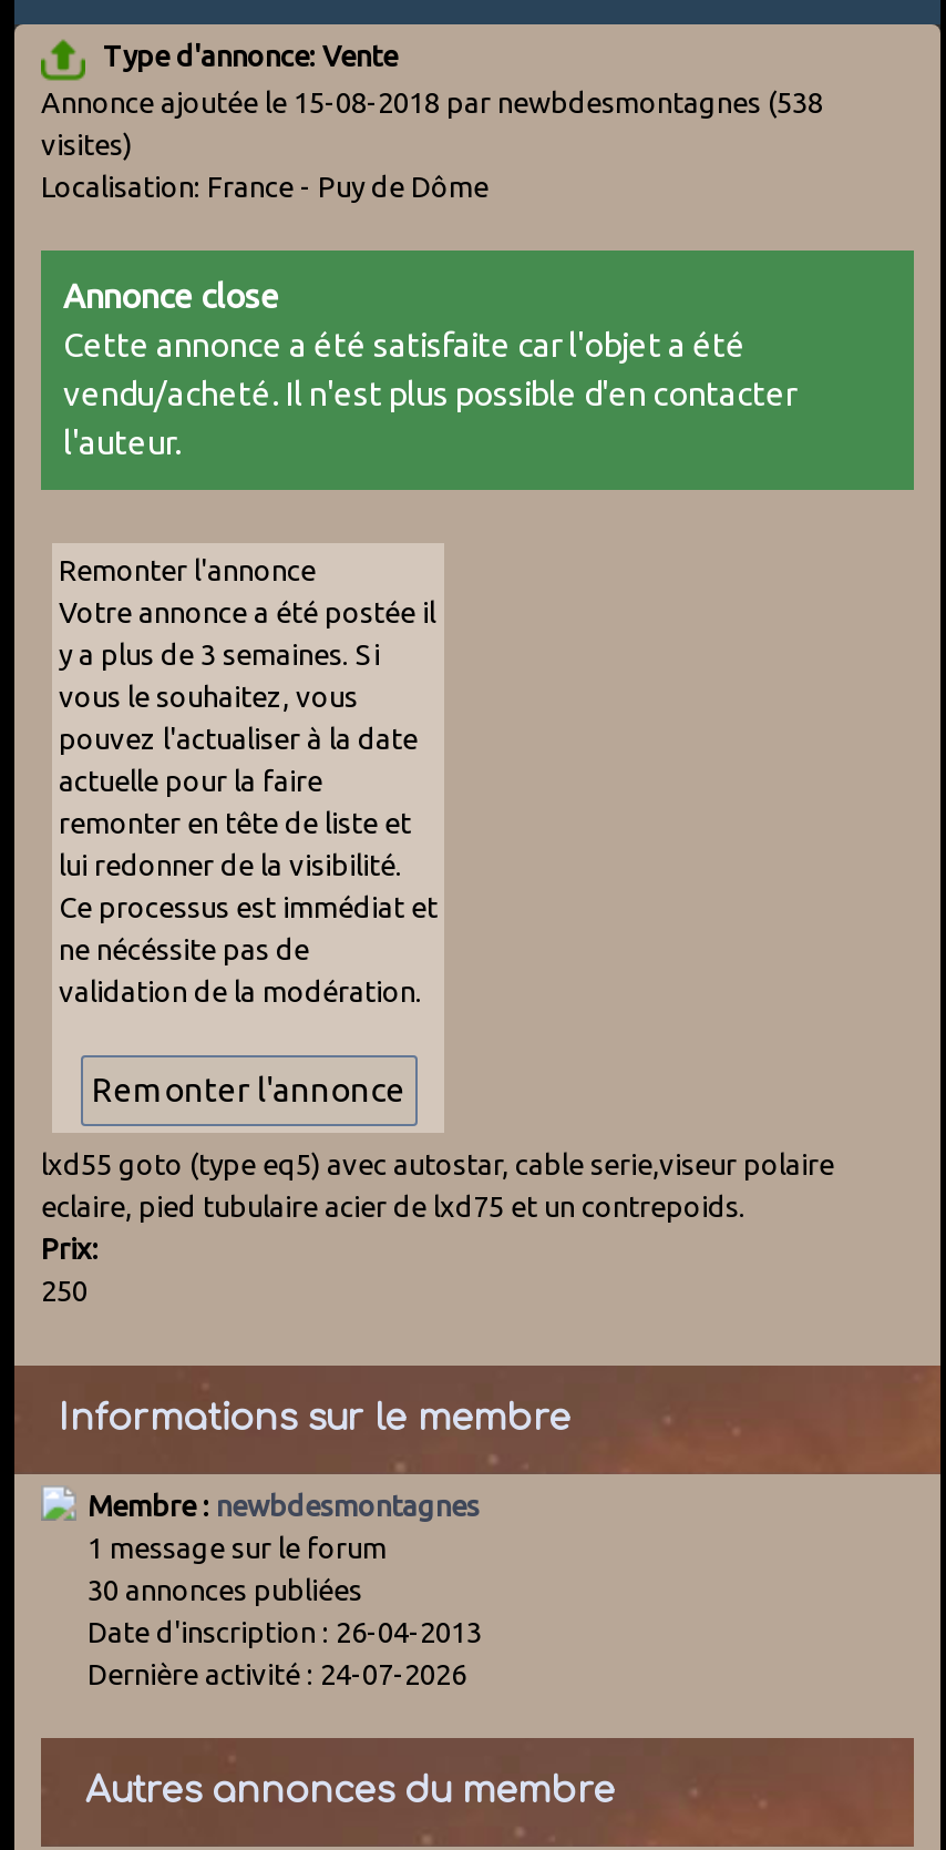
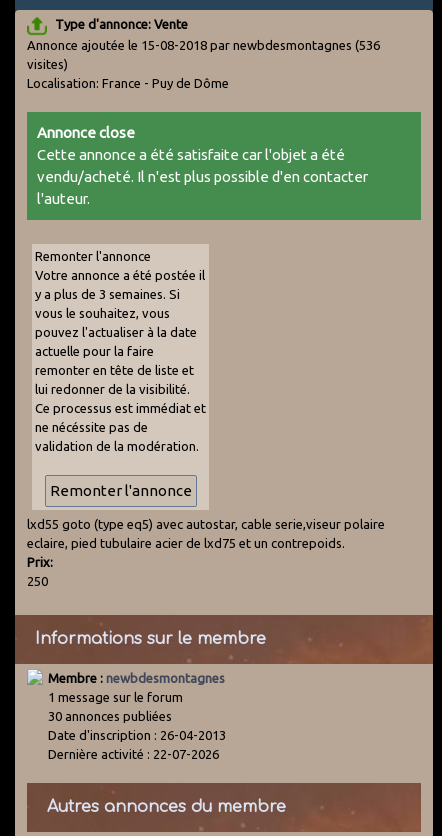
[41,86,823,117] Annonce ajoutée le 15-08-2018 par newbdesmontagnes (538 -> [27,38,380,52] Annonce ajoutée le 15-08-2018 par newbdesmontagnes (536
[88,1657,466,1688] Dernière activité : 24-07-2026 -> [48,747,219,761] Dernière activité : 22-07-2026

